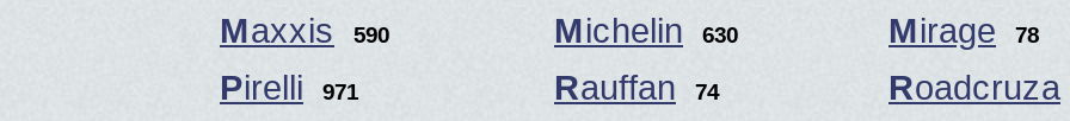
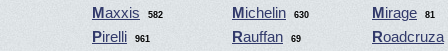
[251,12,389,50] Maxxis 590 -> [105,5,163,21] Maxxis 582
[920,12,1039,50] Mirage 78 -> [385,5,435,21] Mirage 81
[244,69,358,107] Pirelli 971 -> [102,29,150,45] Pirelli 961
[580,69,719,107] Rauffan 74 -> [243,29,301,45] Rauffan 69

